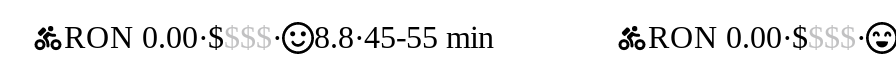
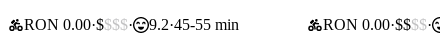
[64,20,494,54] RON 0.00 $$$$ 8.8 45-55 min -> [24,16,239,33] RON 0.00 $$$$ 9.2 45-55 min

